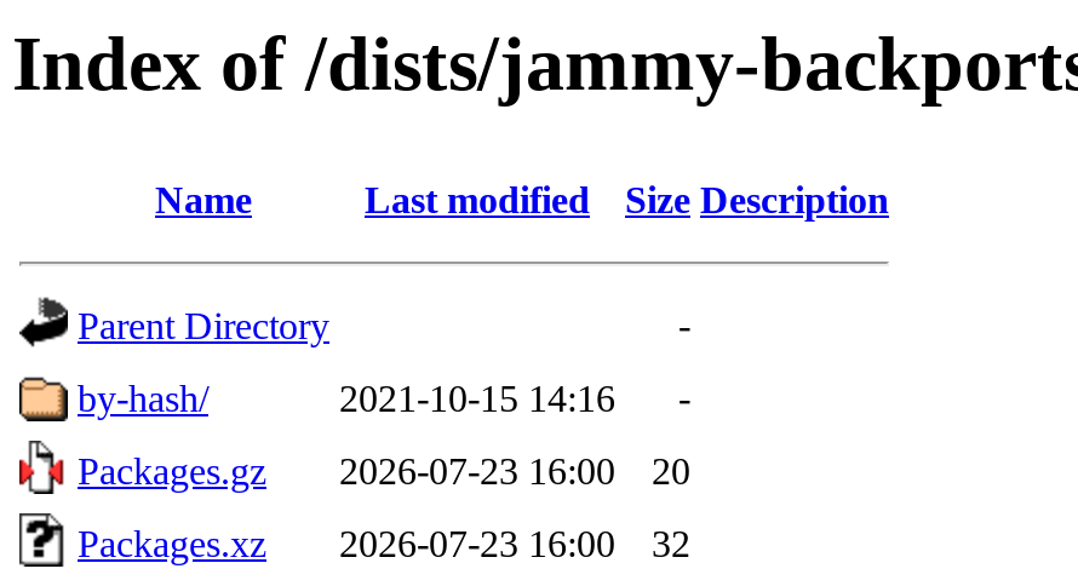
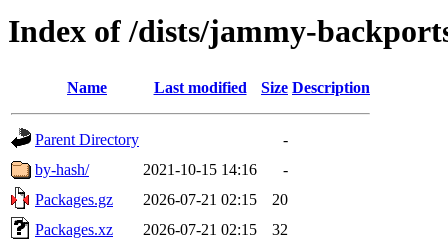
[78,450,690,491] Packages.gz 2026-07-23 16:00 20 -> [35,191,288,208] Packages.gz 2026-07-21 02:15 20
[78,523,690,564] Packages.xz 2026-07-23 16:00 32 -> [35,221,288,238] Packages.xz 2026-07-21 02:15 32

